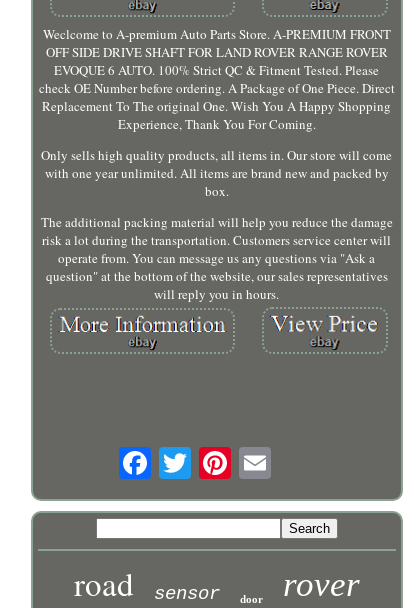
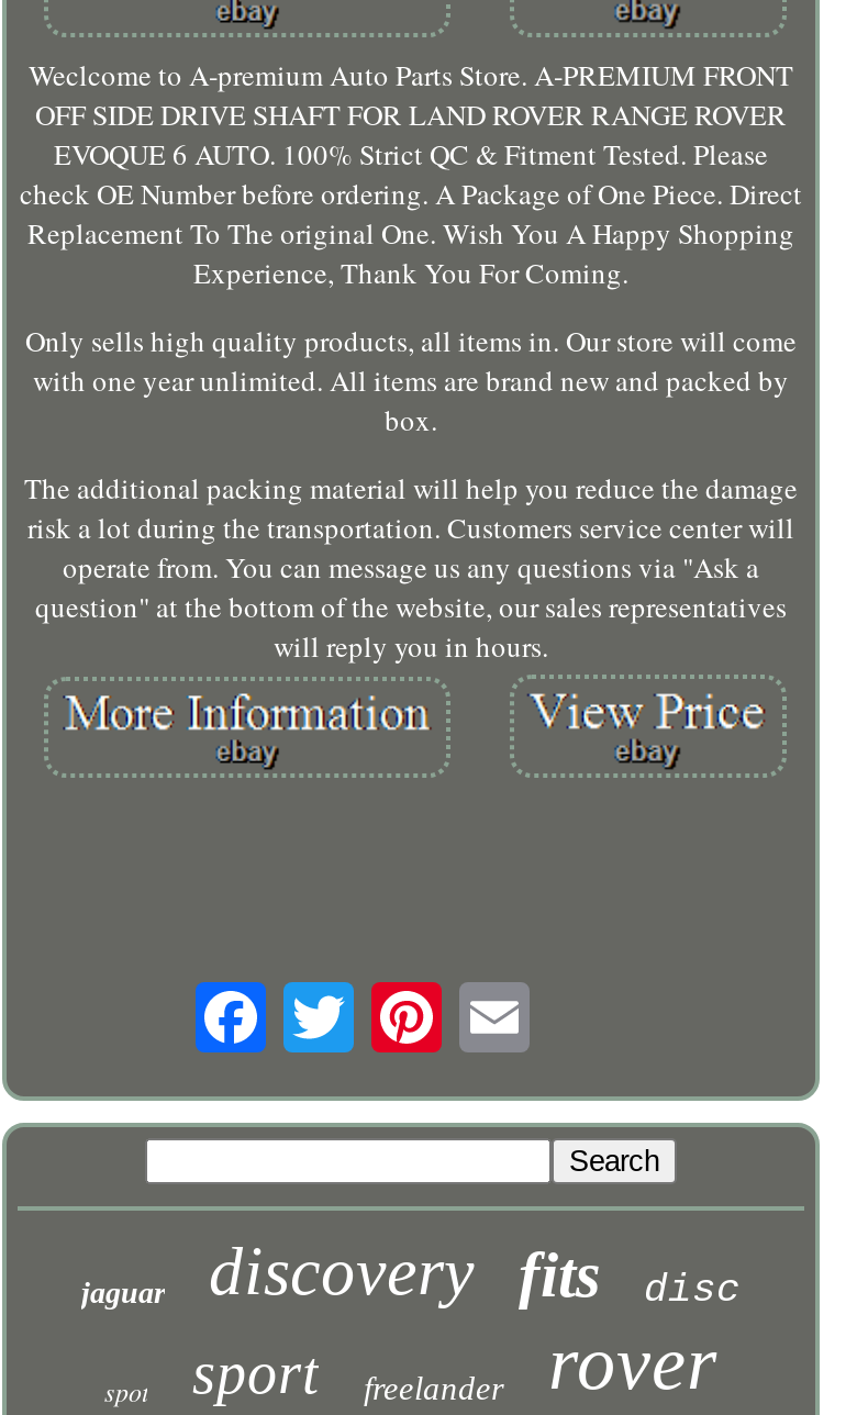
[74,561,263,605] road | sensor | door -> [81,1233,741,1409] jaguar | discovery | fits | disc | spot | sport | freelander

